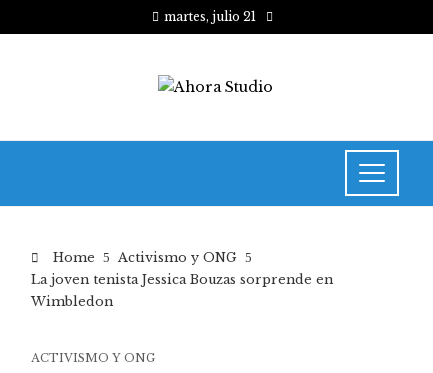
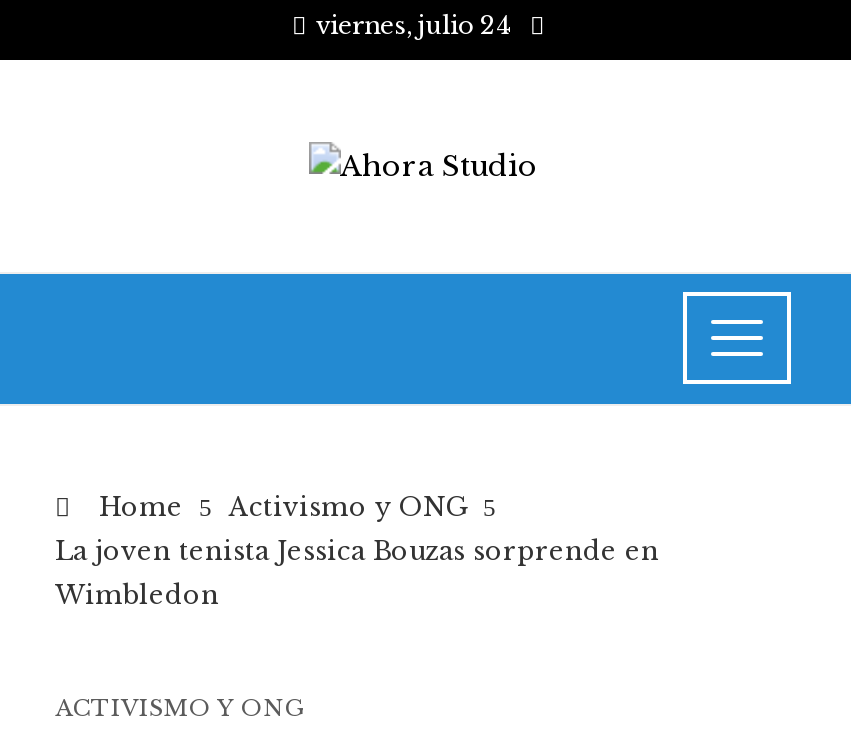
[164,9,256,24] martes, julio 21 -> [316,10,510,40] viernes, julio 24

